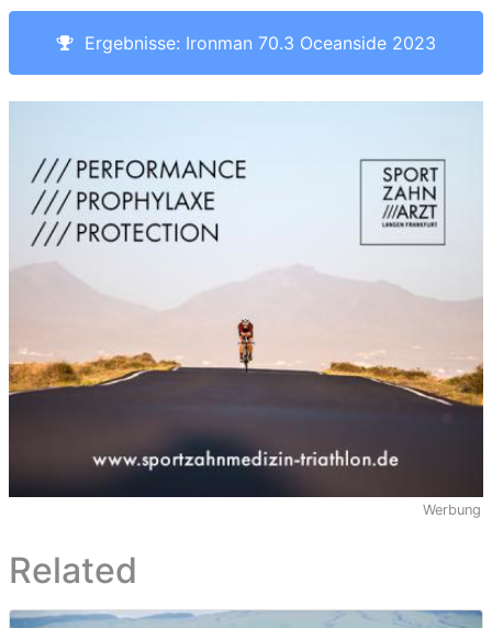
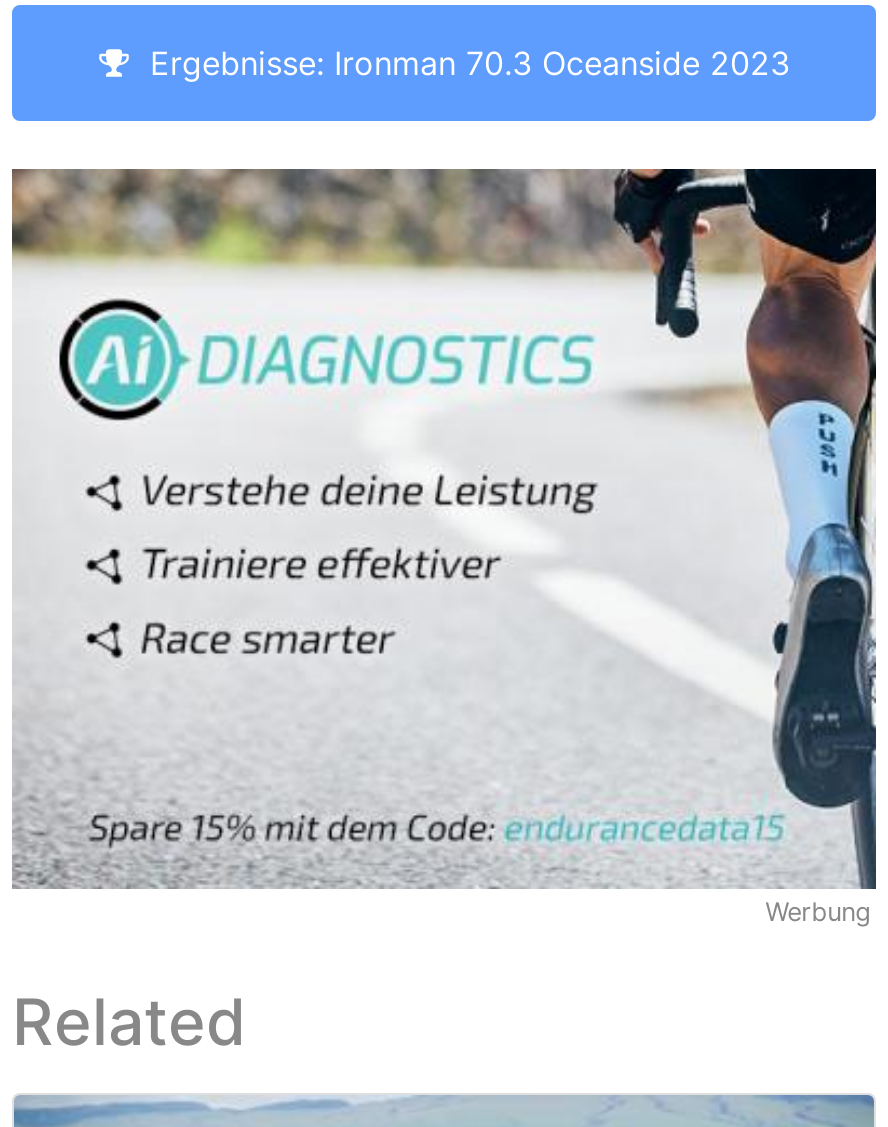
[8,101,484,498] [image] -> [10,167,878,889] [image]

